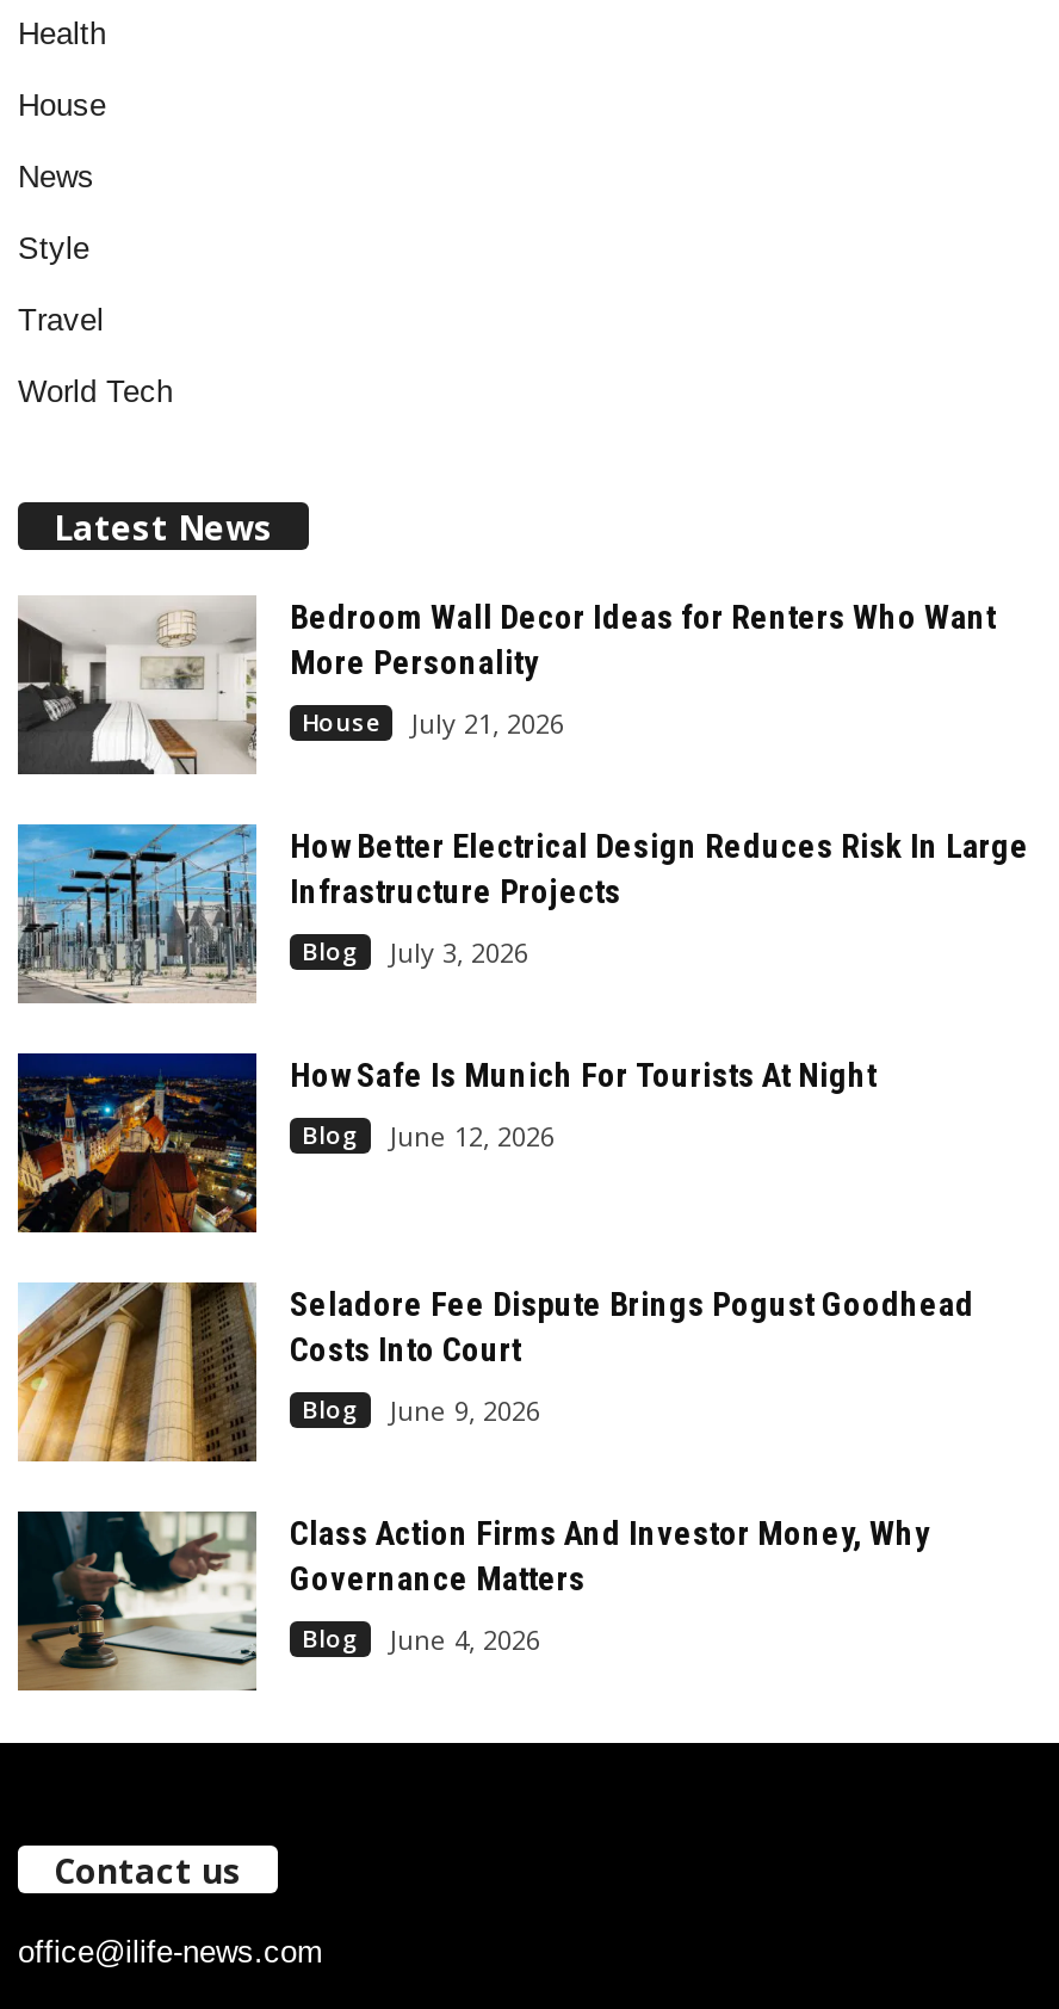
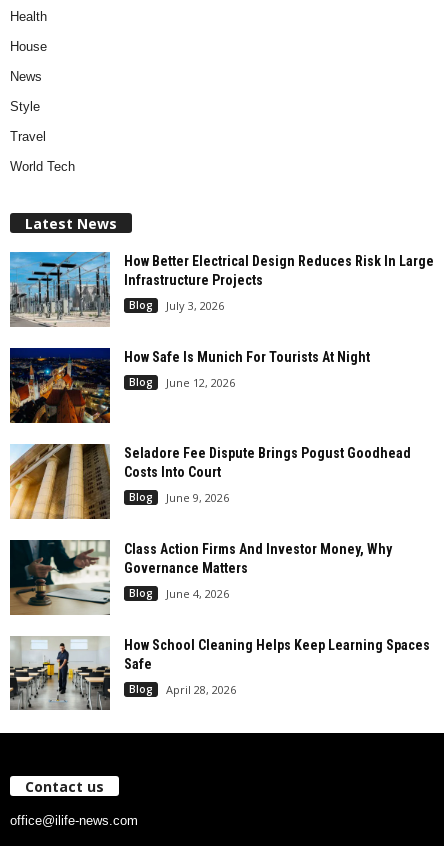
[16,595,996,777] [image] | Bedroom Wall Decor Ideas for Renters Who Want | More Personality | House | July 21, 2026 -> none
moved [13,822,1029,1657] -> [8,251,434,601]: [image] | How Better Electrical Design Reduces Risk In Large | Infrastructure Projects | ... | Blog | June 4, 2026
none -> [9,636,430,710] [image] | How School Cleaning Helps Keep Learning Spaces | Safe | Blog | April 28, 2026

